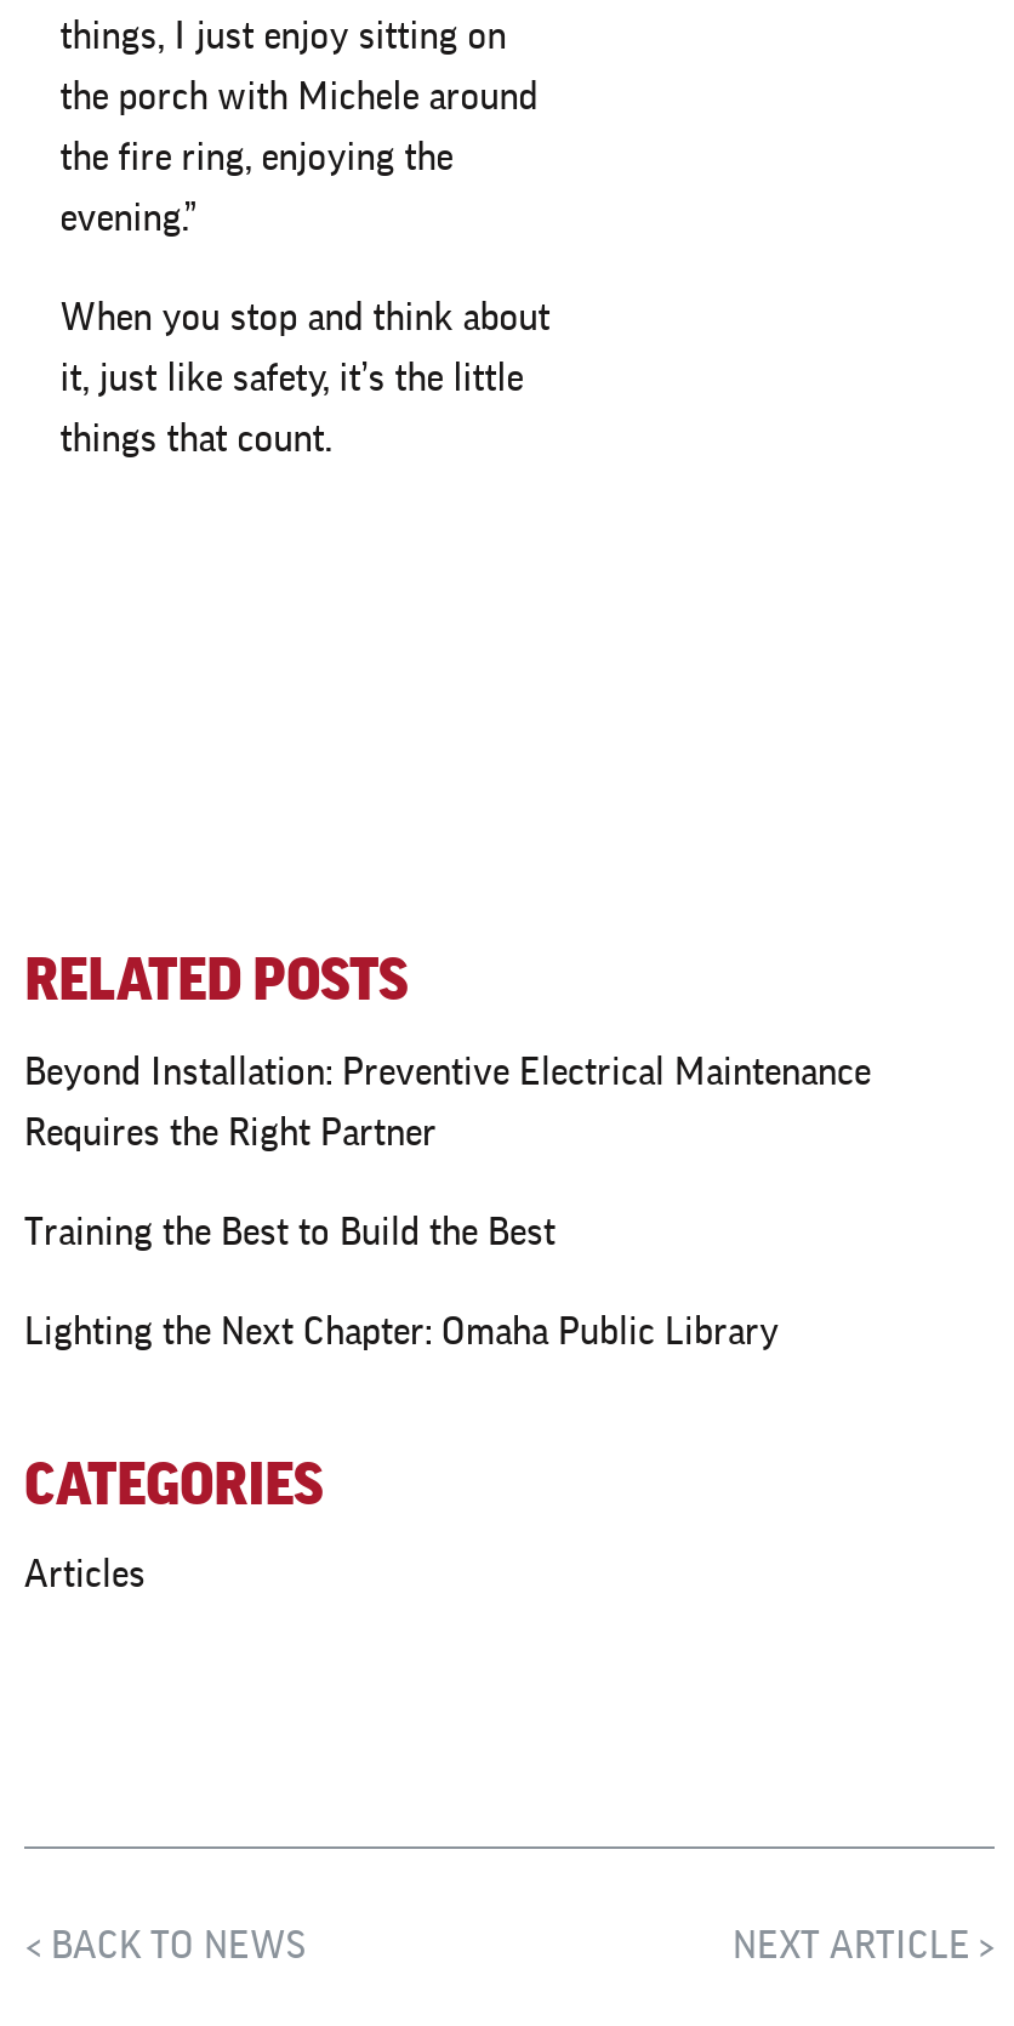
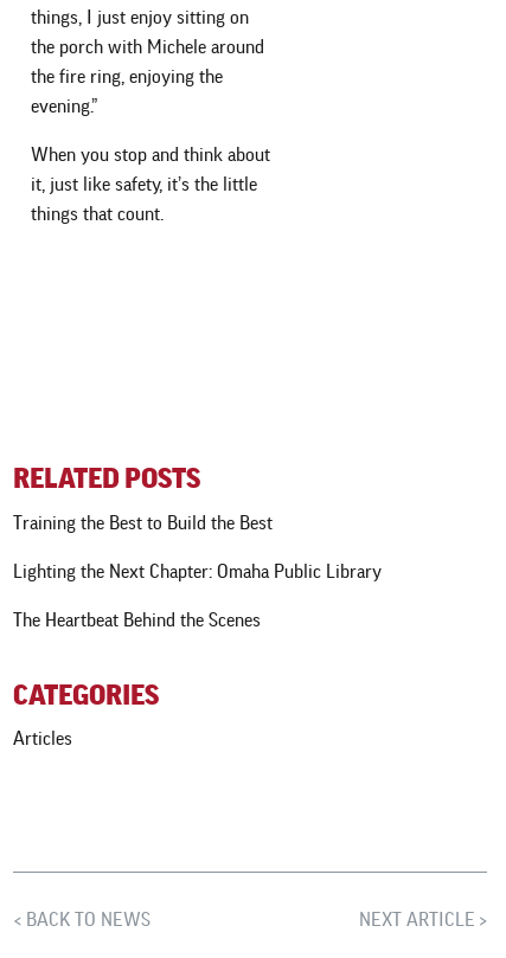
[24,1051,871,1153] Beyond Installation: Preventive Electrical Maintenance | Requires the Right Partner -> none
moved [24,1211,779,1351] -> [13,513,382,581]: Training the Best to Build the Best | Lighting the Next Chapter: Omaha Public Library
none -> [13,610,261,630] The Heartbeat Behind the Scenes

